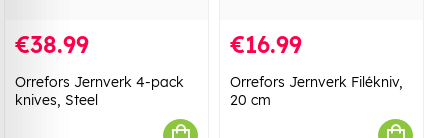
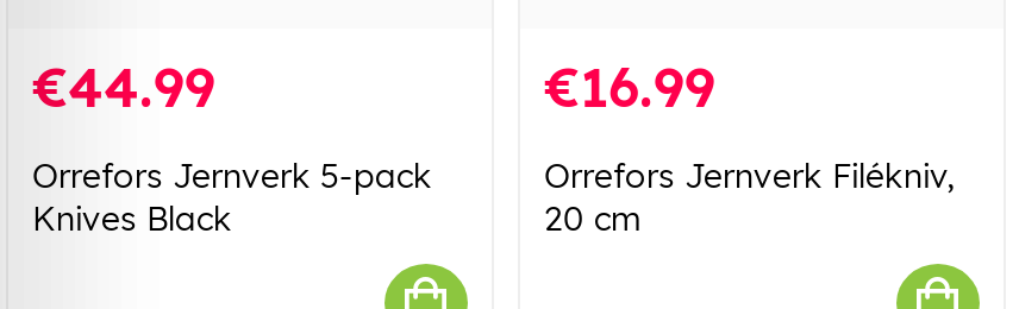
[15,30,89,59] €38.99 -> [32,51,215,120] €44.99
[15,73,184,109] Orrefors Jernverk 4-pack | knives, Steel -> [32,154,432,239] Orrefors Jernverk 5-pack | Knives Black

